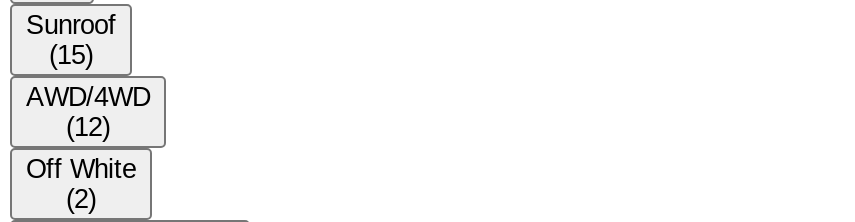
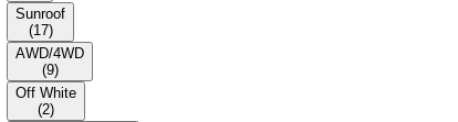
[49,40,93,70] (15) -> [28,22,53,38] (17)
[66,112,110,142] (12) -> [41,61,58,78] (9)

